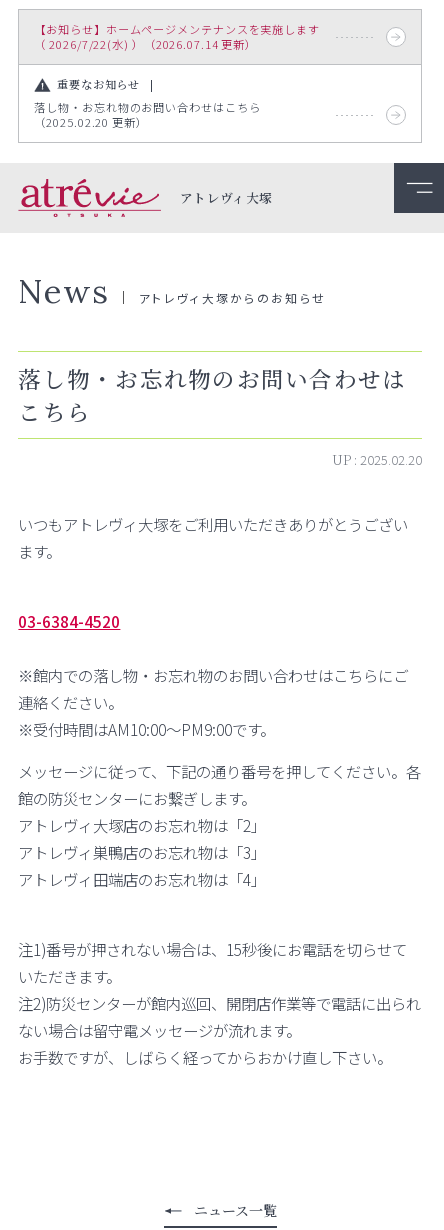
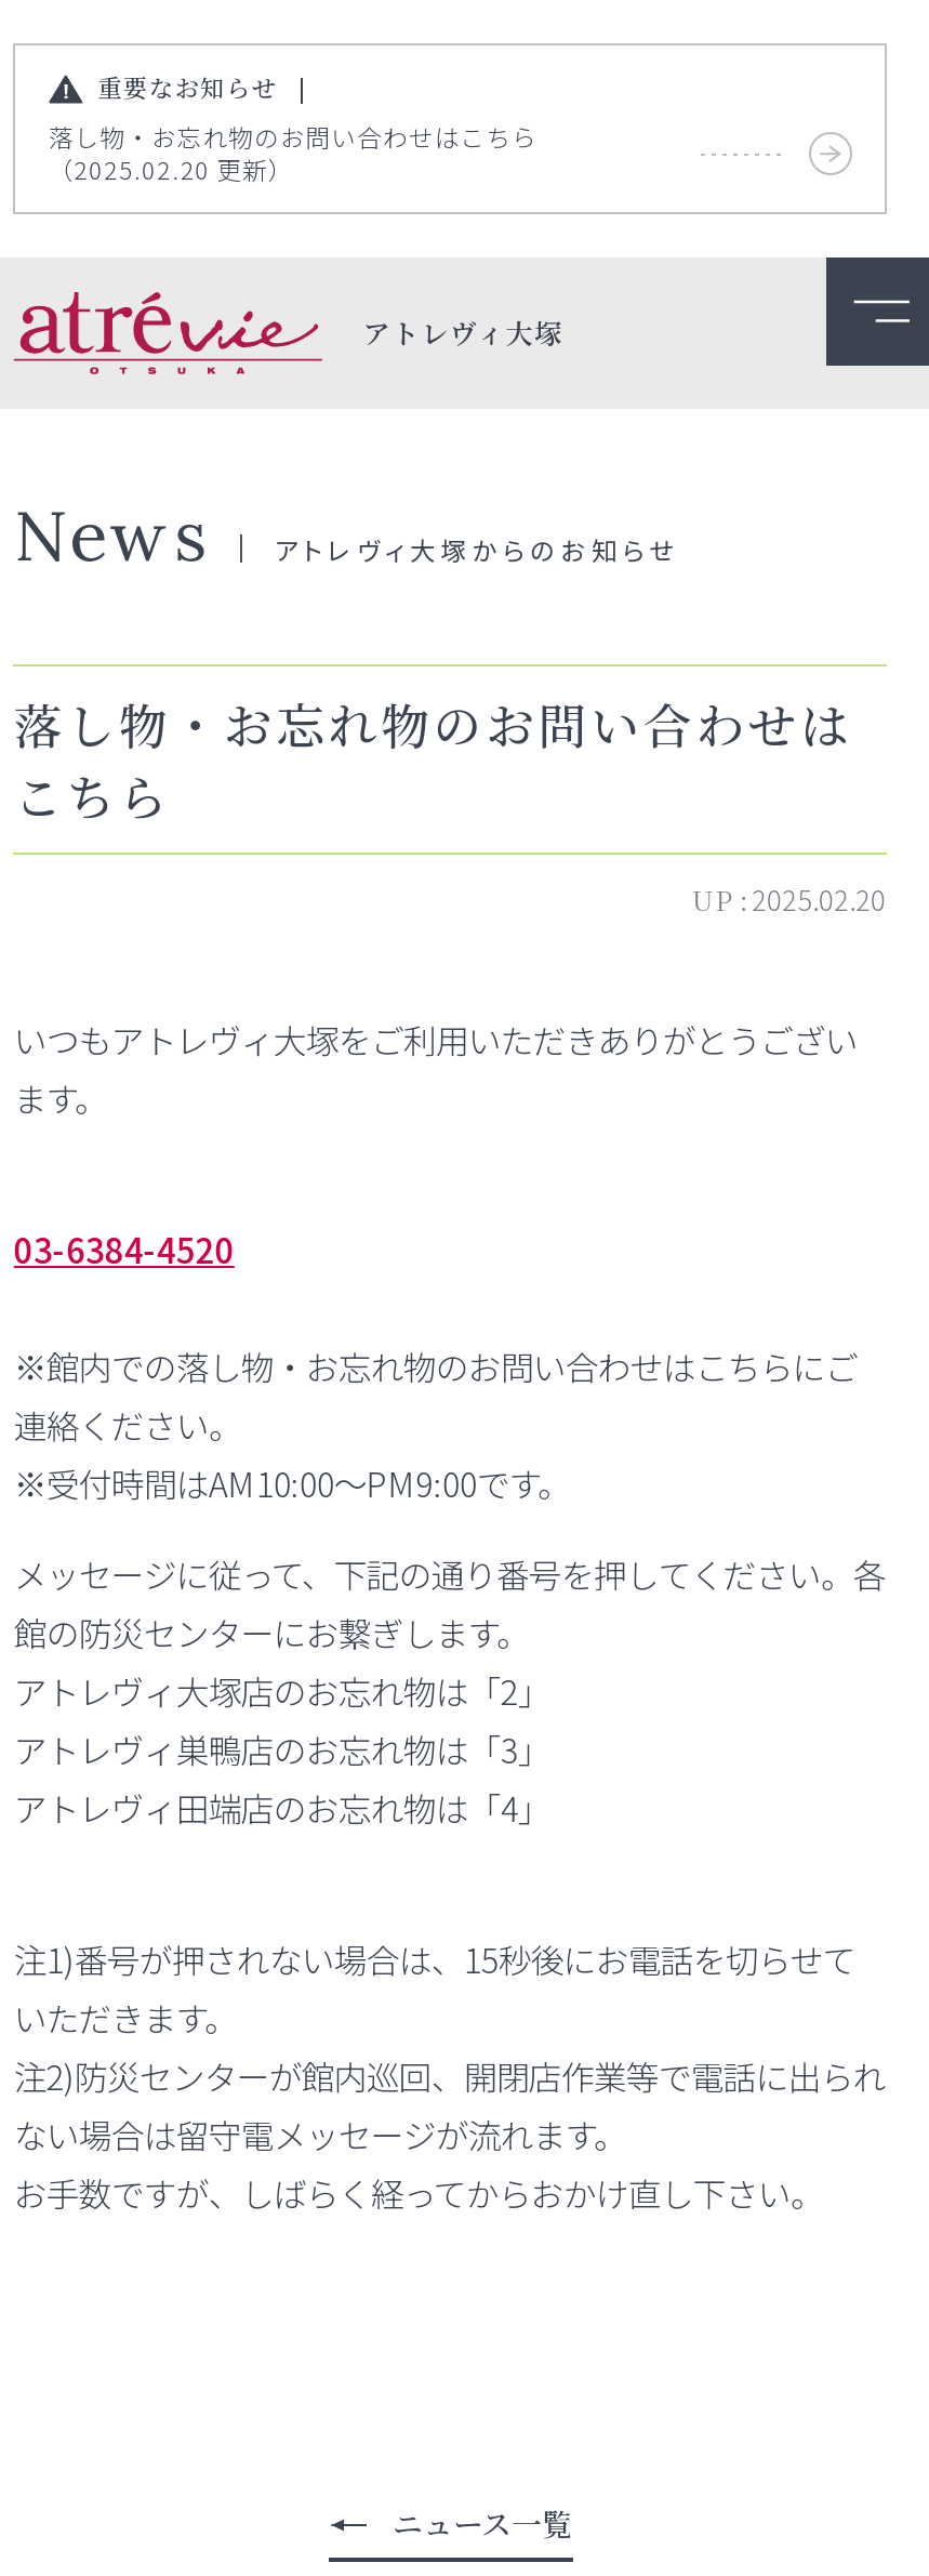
[34,21,320,52] 【お知らせ】ホームページメンテナンスを実施します | （ 2026/7/22(水) ）（2026.07.14 更新） -> none

